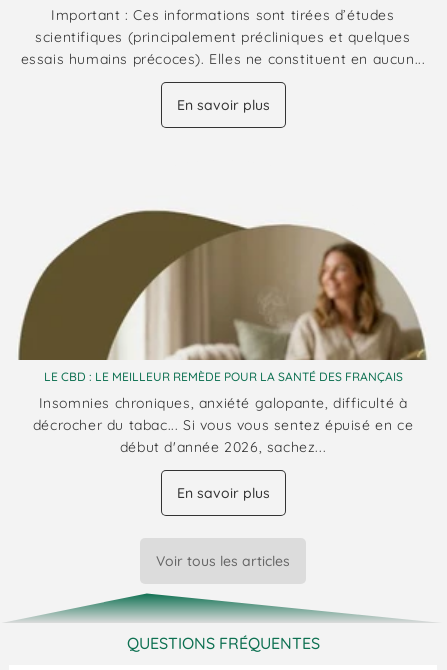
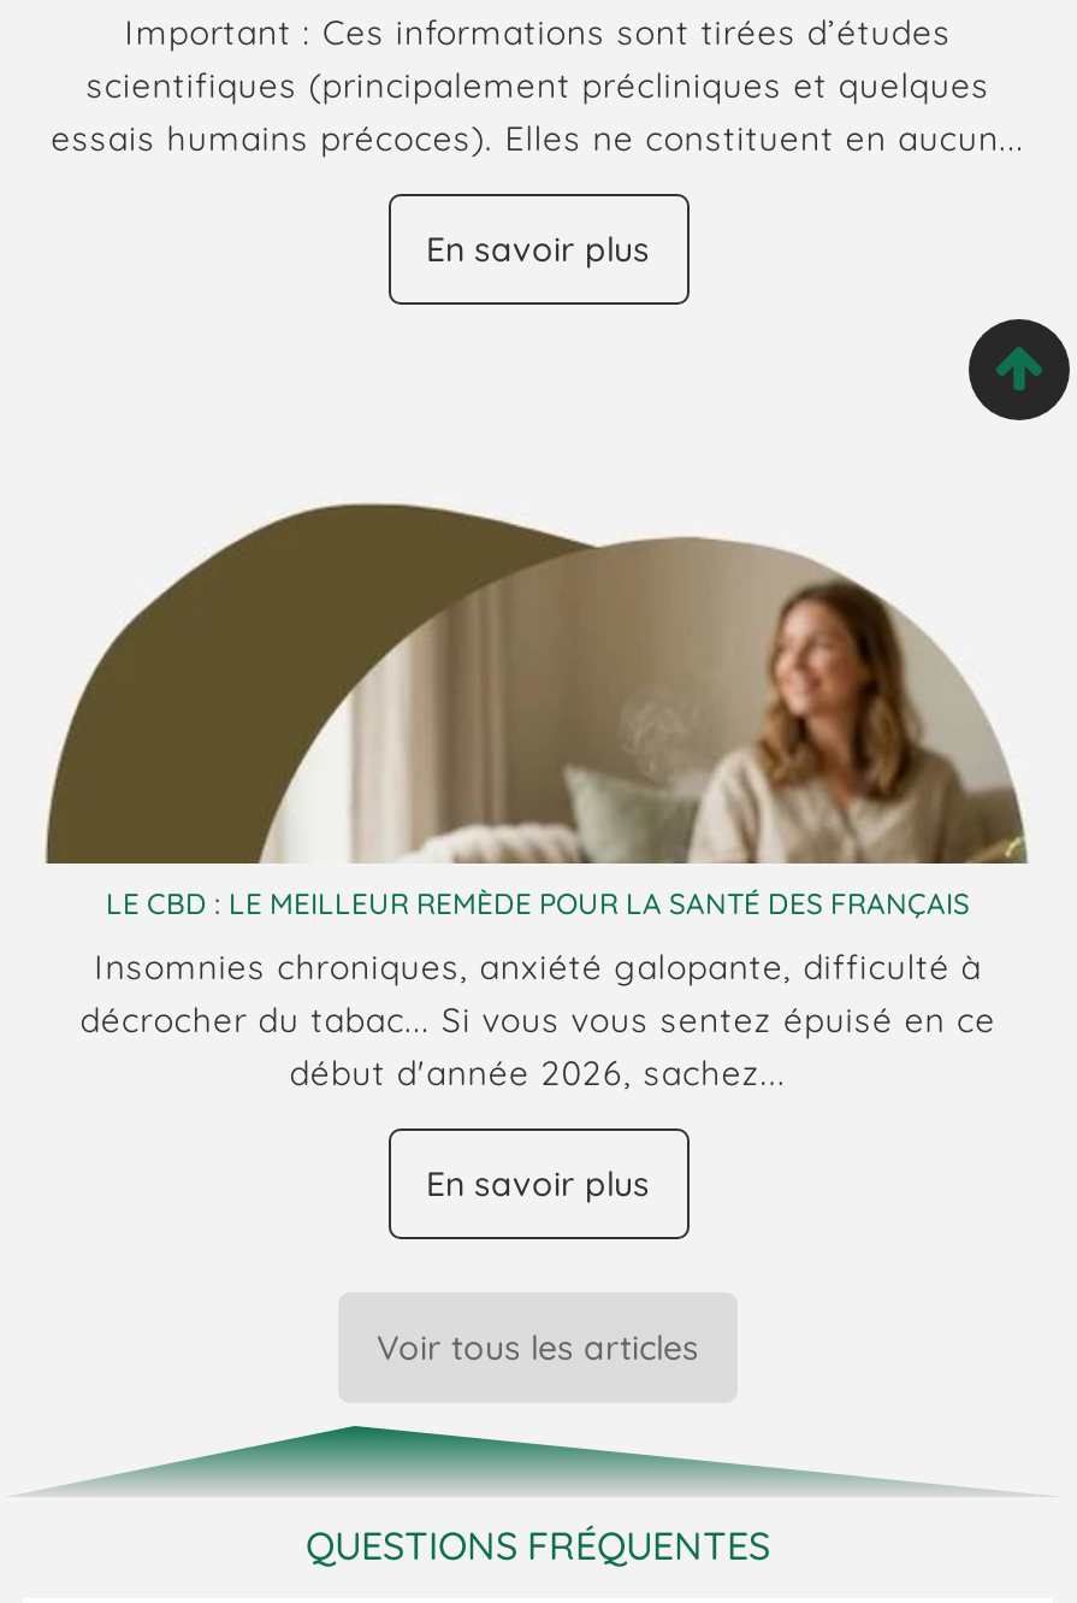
none -> [966,317,1070,423] [image]

